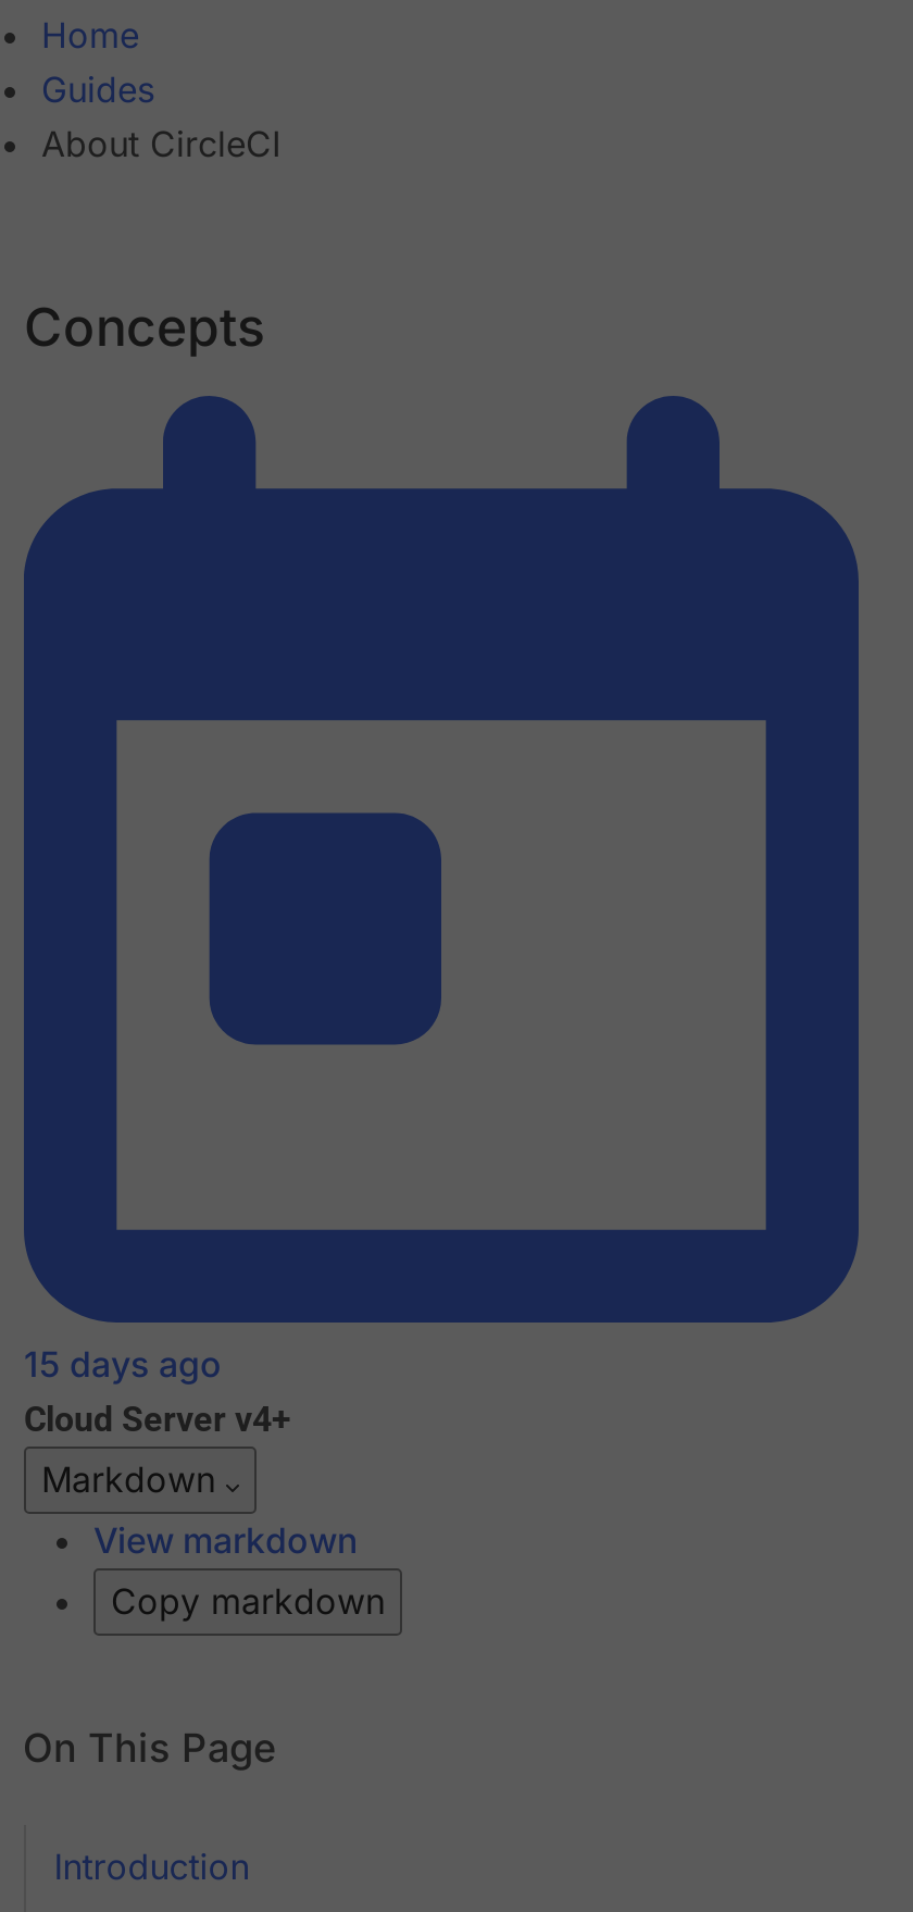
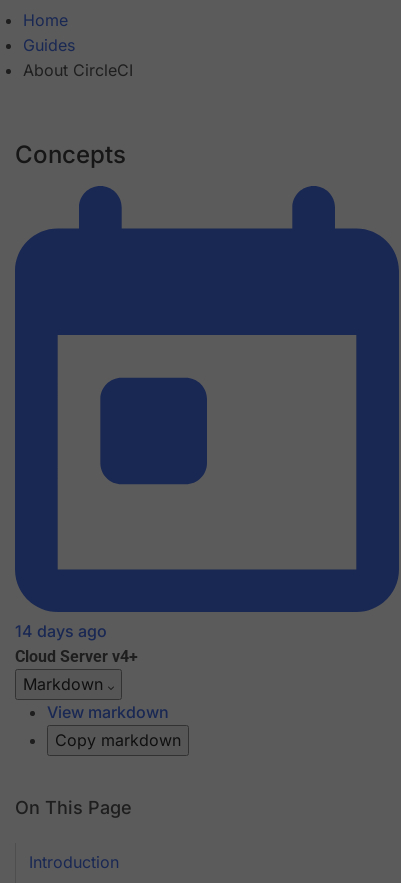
[24,1343,222,1387] 15 days ago -> [15,621,107,641] 14 days ago

